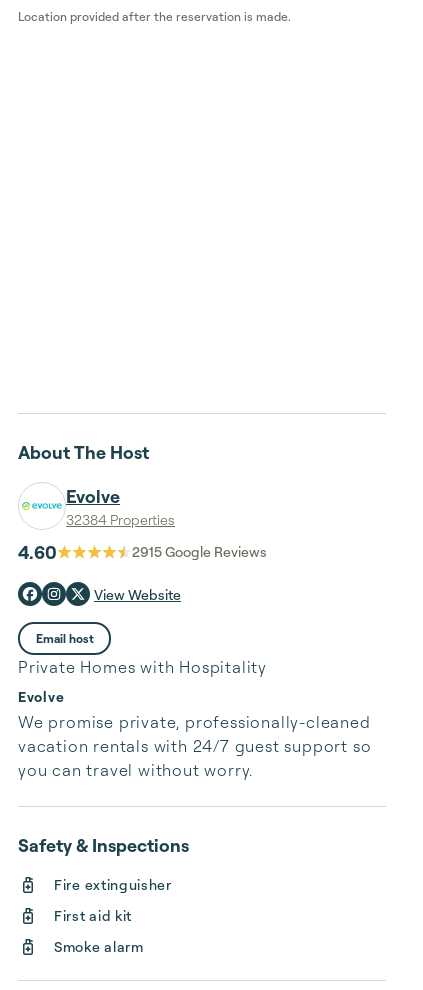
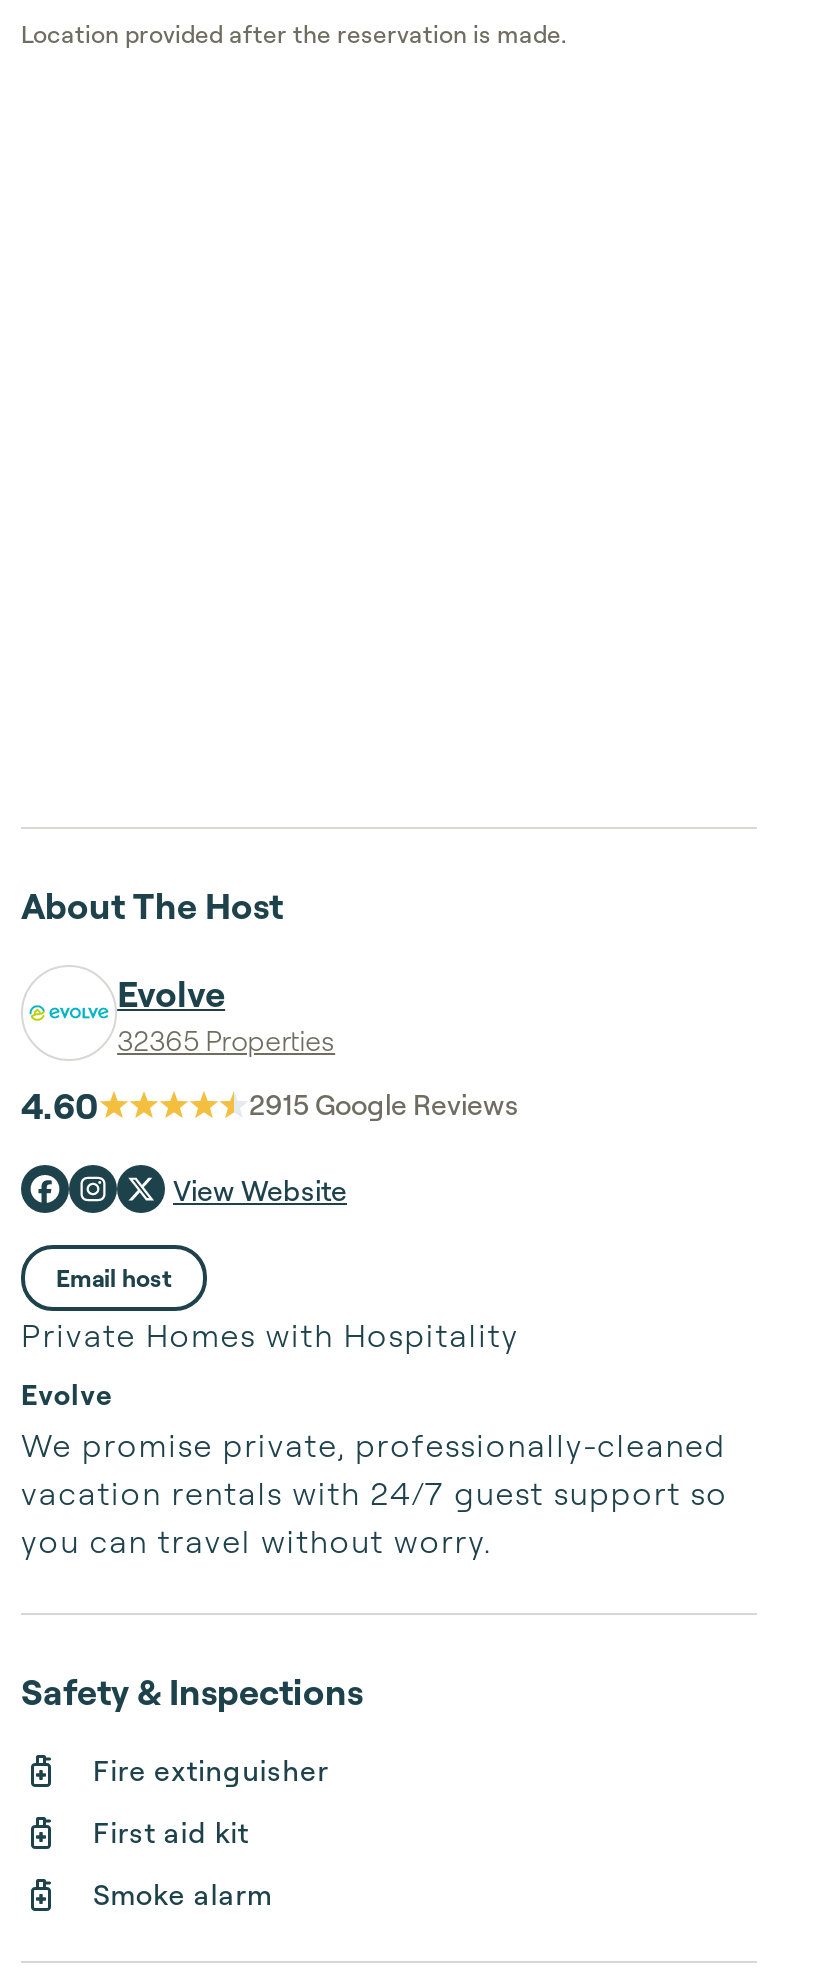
[66,511,175,528] 32384 Properties -> [117,1023,335,1057] 32365 Properties

